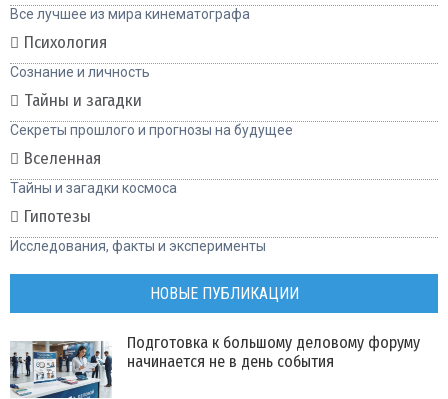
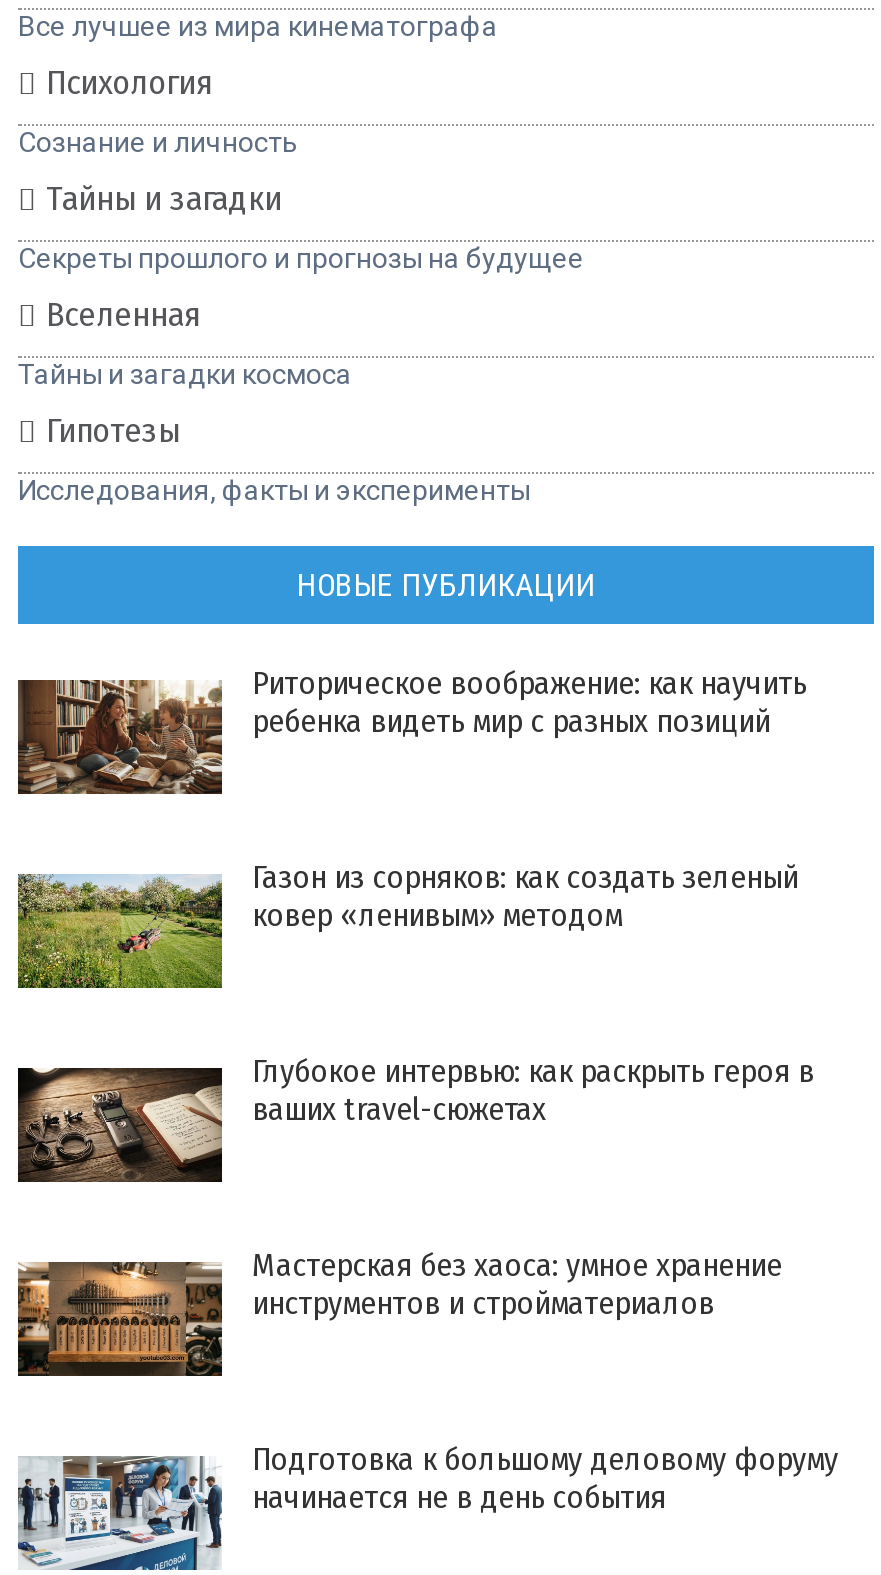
none -> [16,664,806,796] [image] | Риторическое воображение: как научить | ребенка видеть мир с разных позиций
none -> [16,858,798,990] [image] | Газон из сорняков: как создать зеленый | ковер «ленивым» методом
none -> [16,1052,814,1184] [image] | Глубокое интервью: как раскрыть героя в | ваших travel-сюжетах
none -> [16,1246,782,1378] [image] | Мастерская без хаоса: умное хранение | инструментов и стройматериалов

